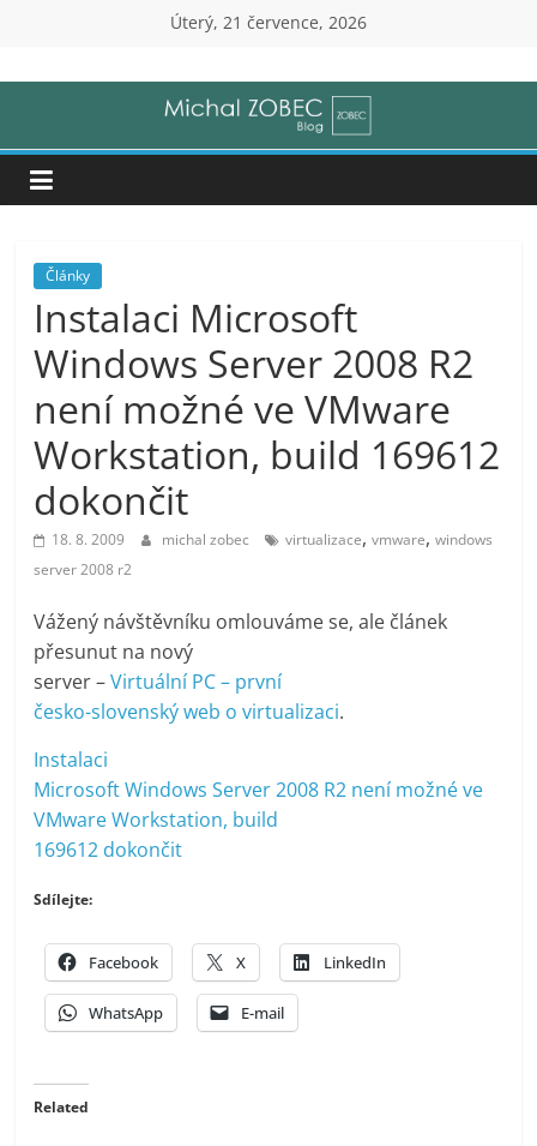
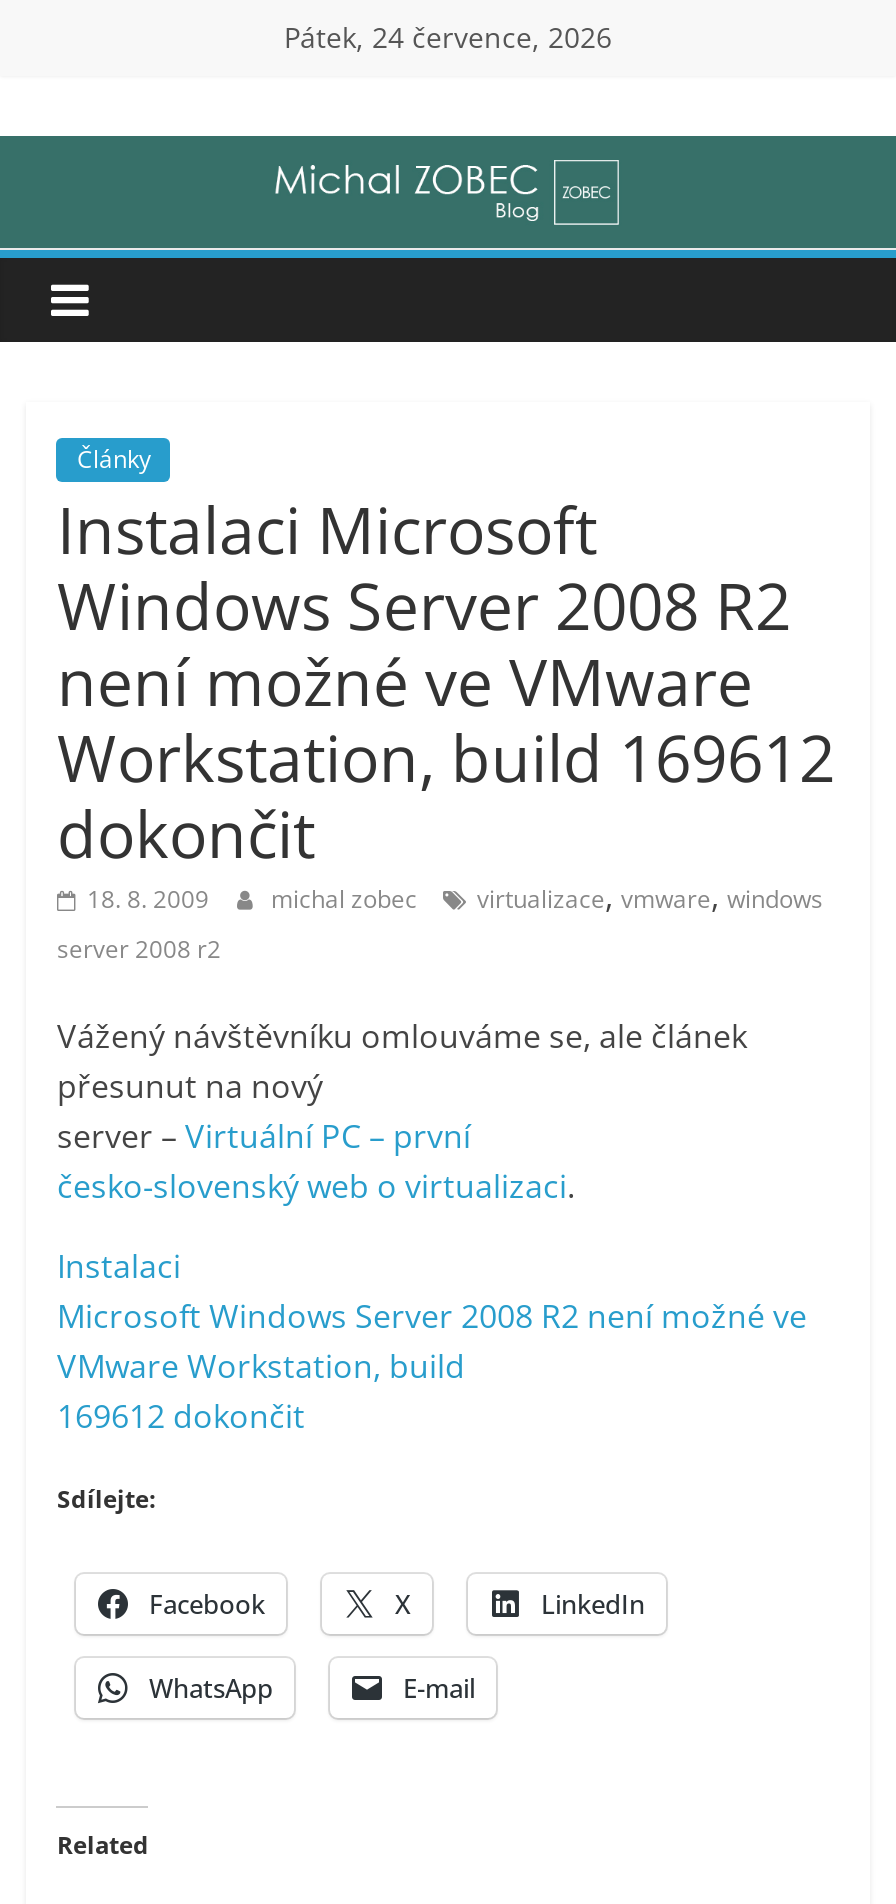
[170,11,367,34] Úterý, 21 července, 2026 -> [284,18,612,56] Pátek, 24 července, 2026

